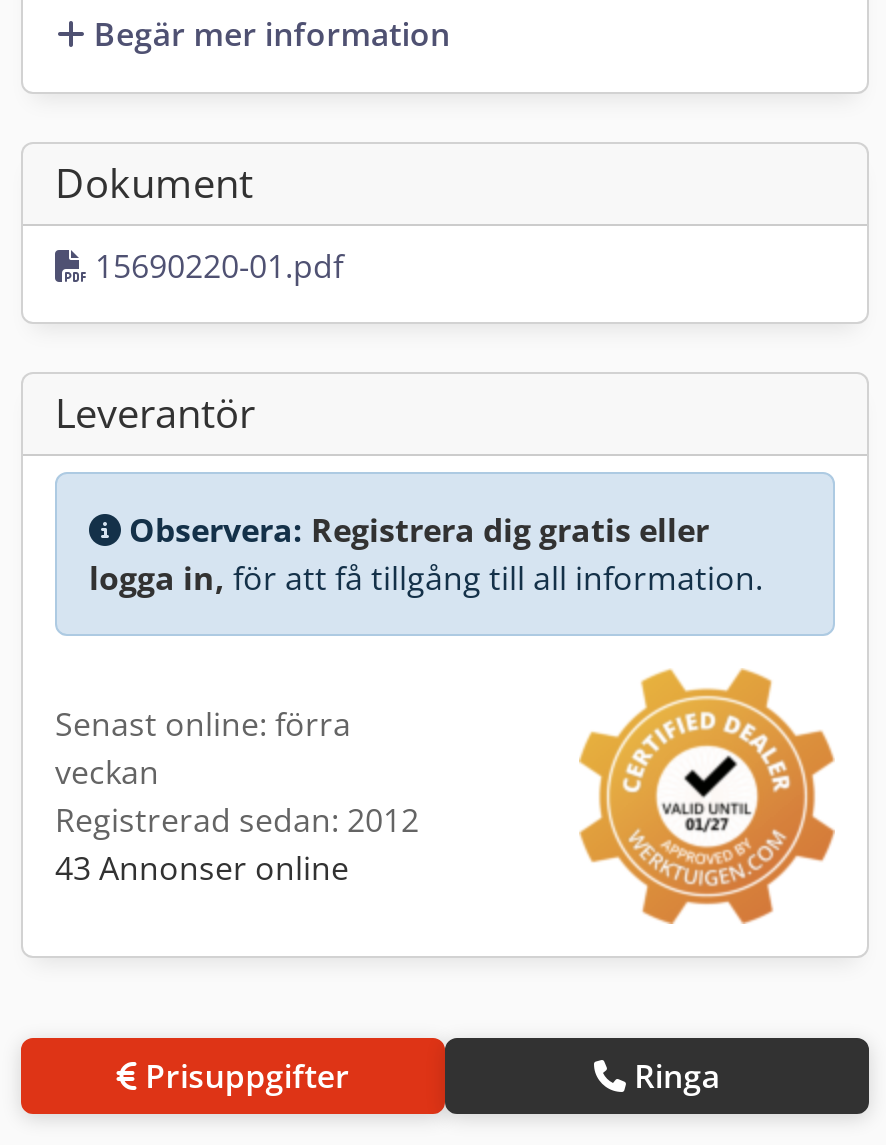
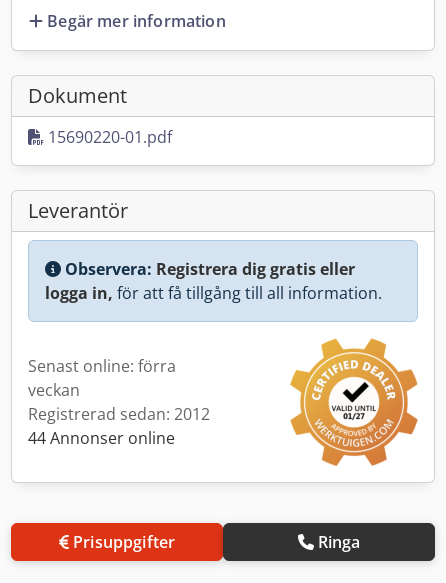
[55,845,349,889] 43 Annonser online -> [28,427,175,449] 44 Annonser online

